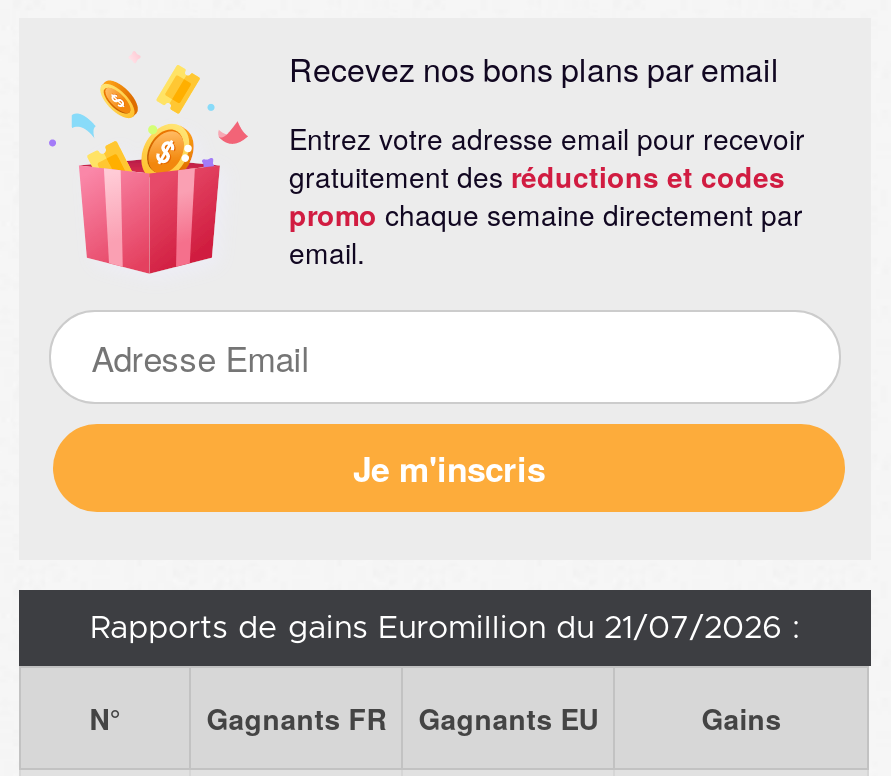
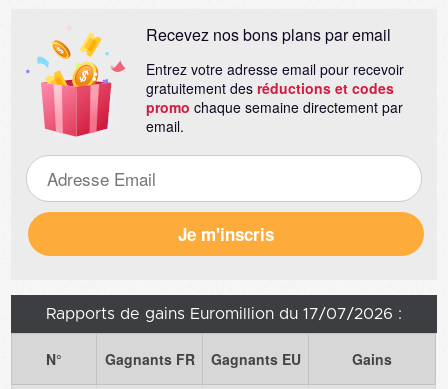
[90,612,800,644] Rapports de gains Euromillion du 21/07/2026 : -> [46,306,402,322] Rapports de gains Euromillion du 17/07/2026 :

